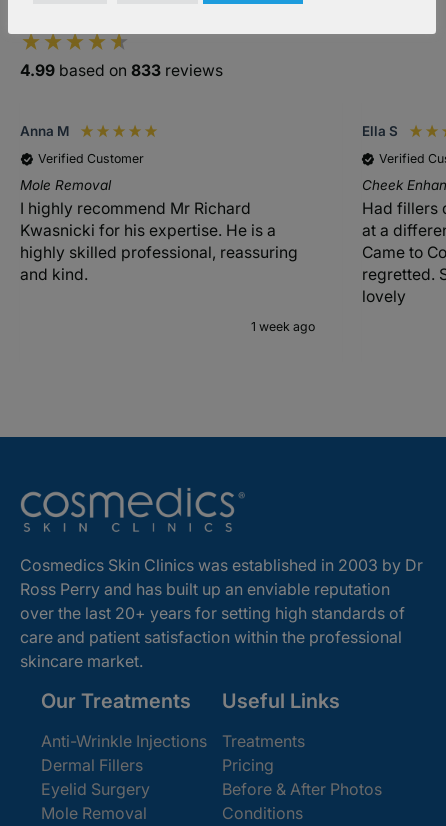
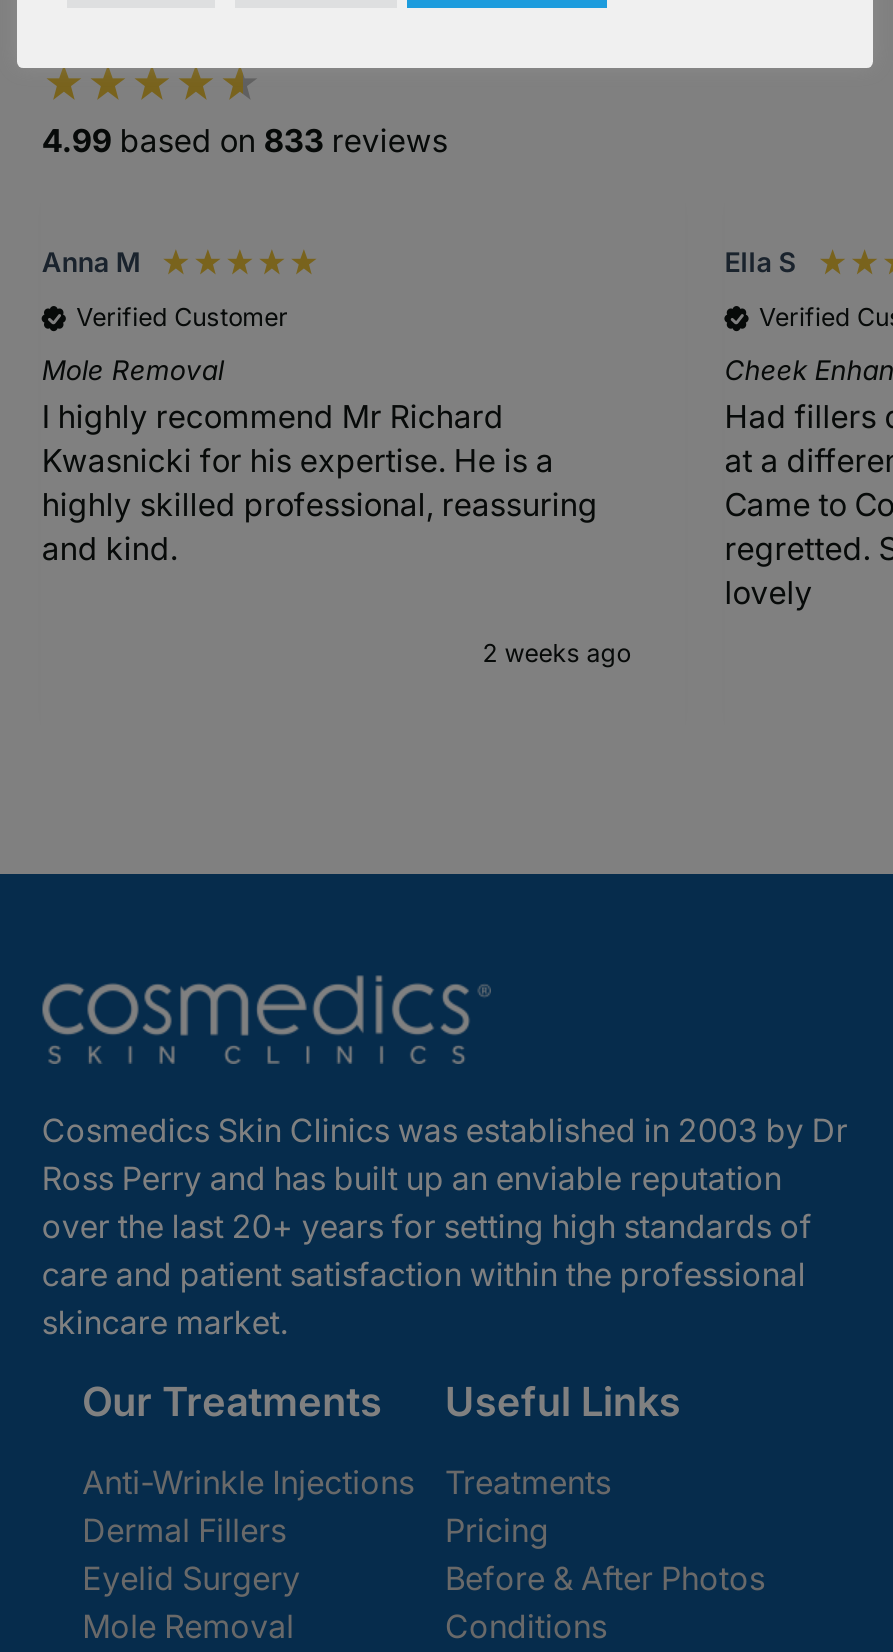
[251,319,315,334] 1 week ago -> [482,638,630,668] 2 weeks ago

